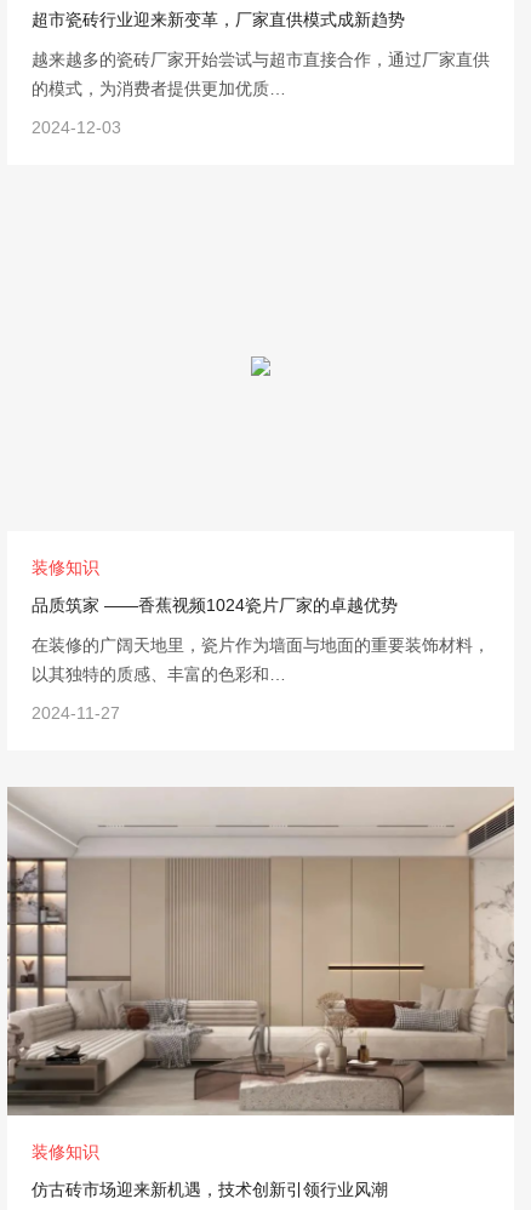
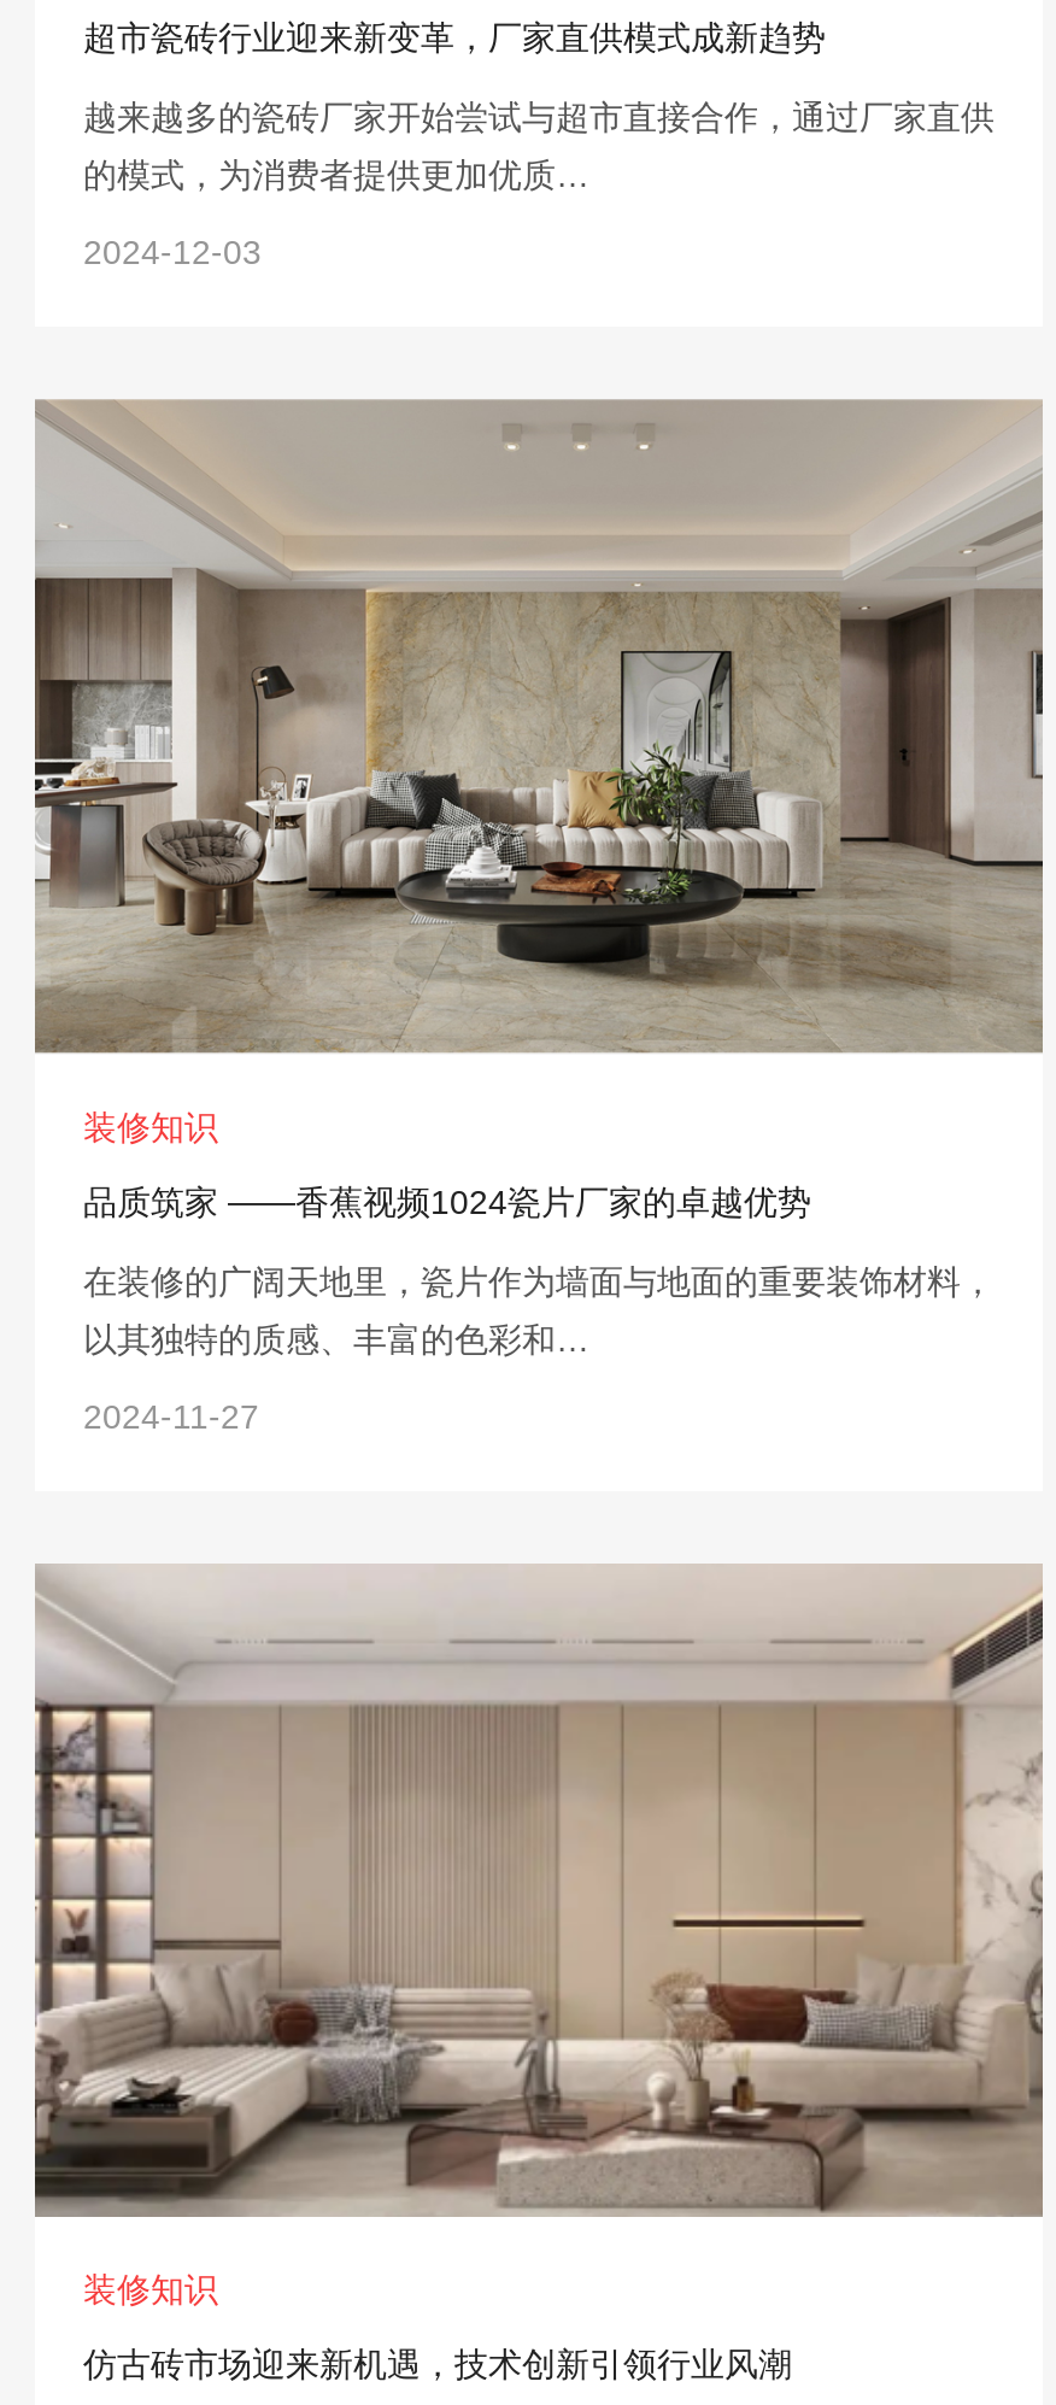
none -> [33,399,1045,1055] [image]

